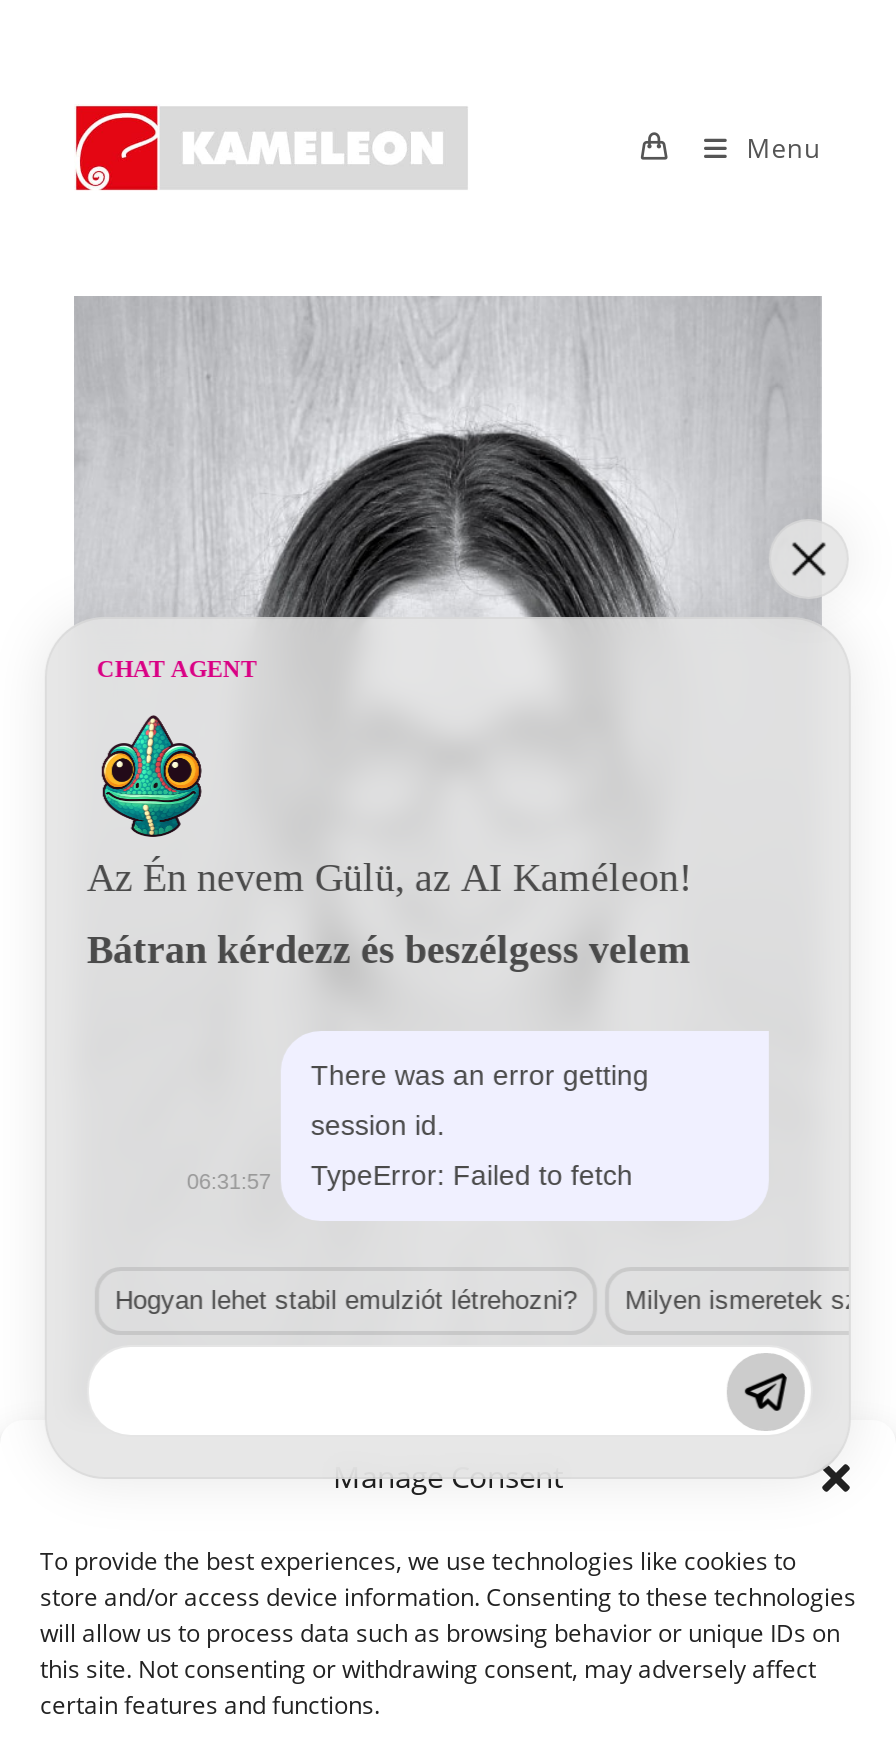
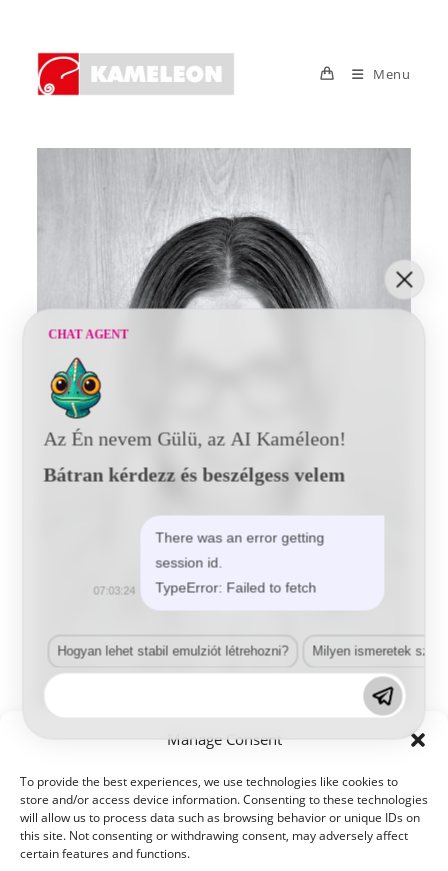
[187,1158,633,1192] 06:31:57 TypeError: Failed to fetch -> [93,579,316,596] 07:03:24 TypeError: Failed to fetch

